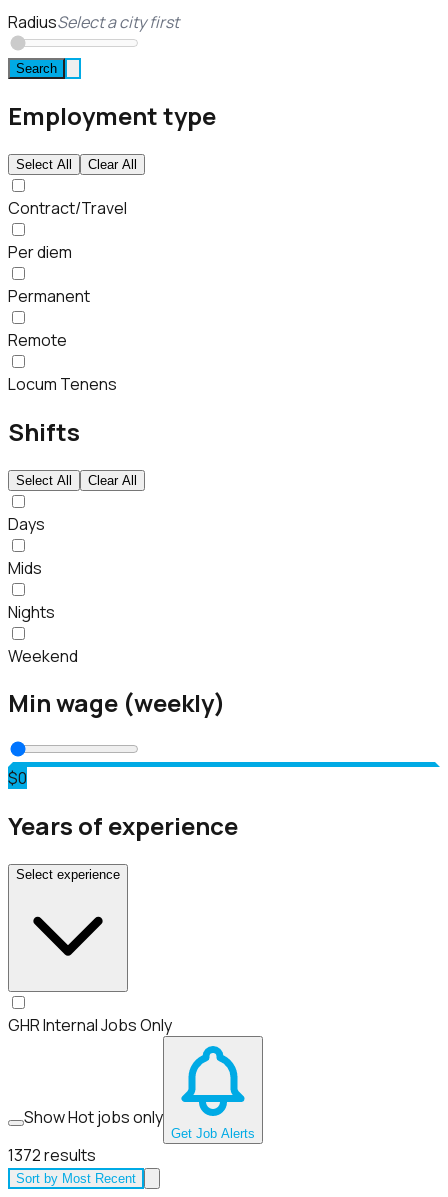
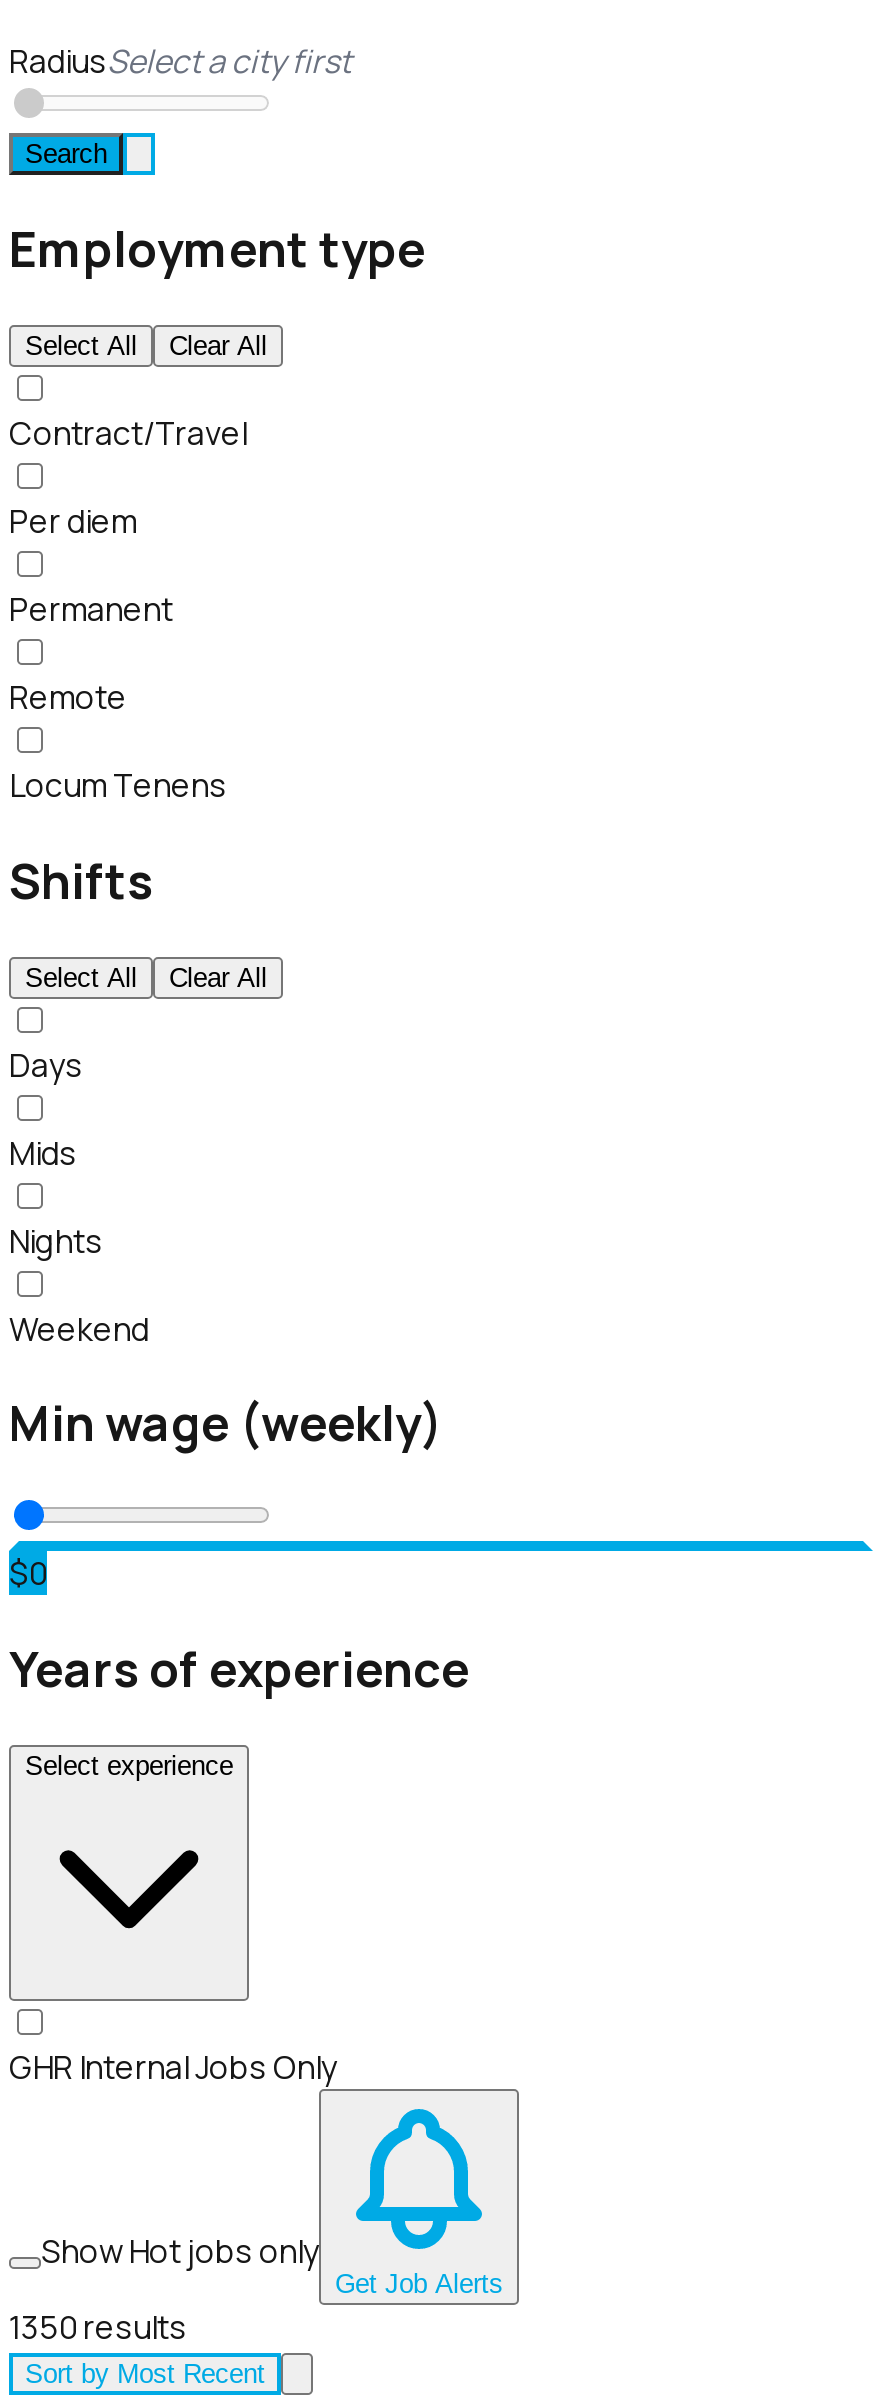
[8,1144,96,1166] 1372 results -> [9,2305,187,2349] 1350 results

